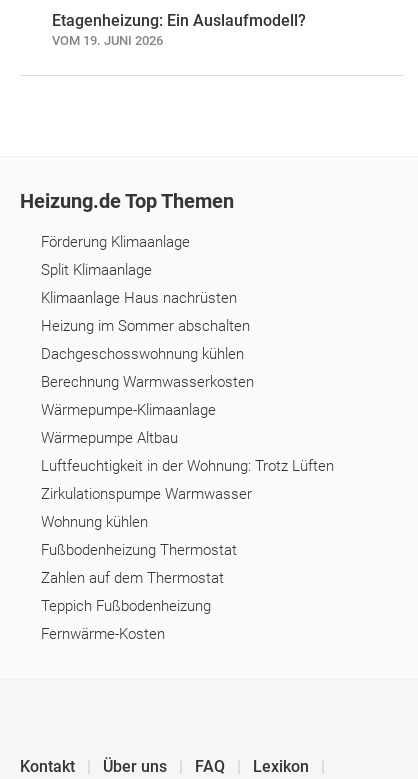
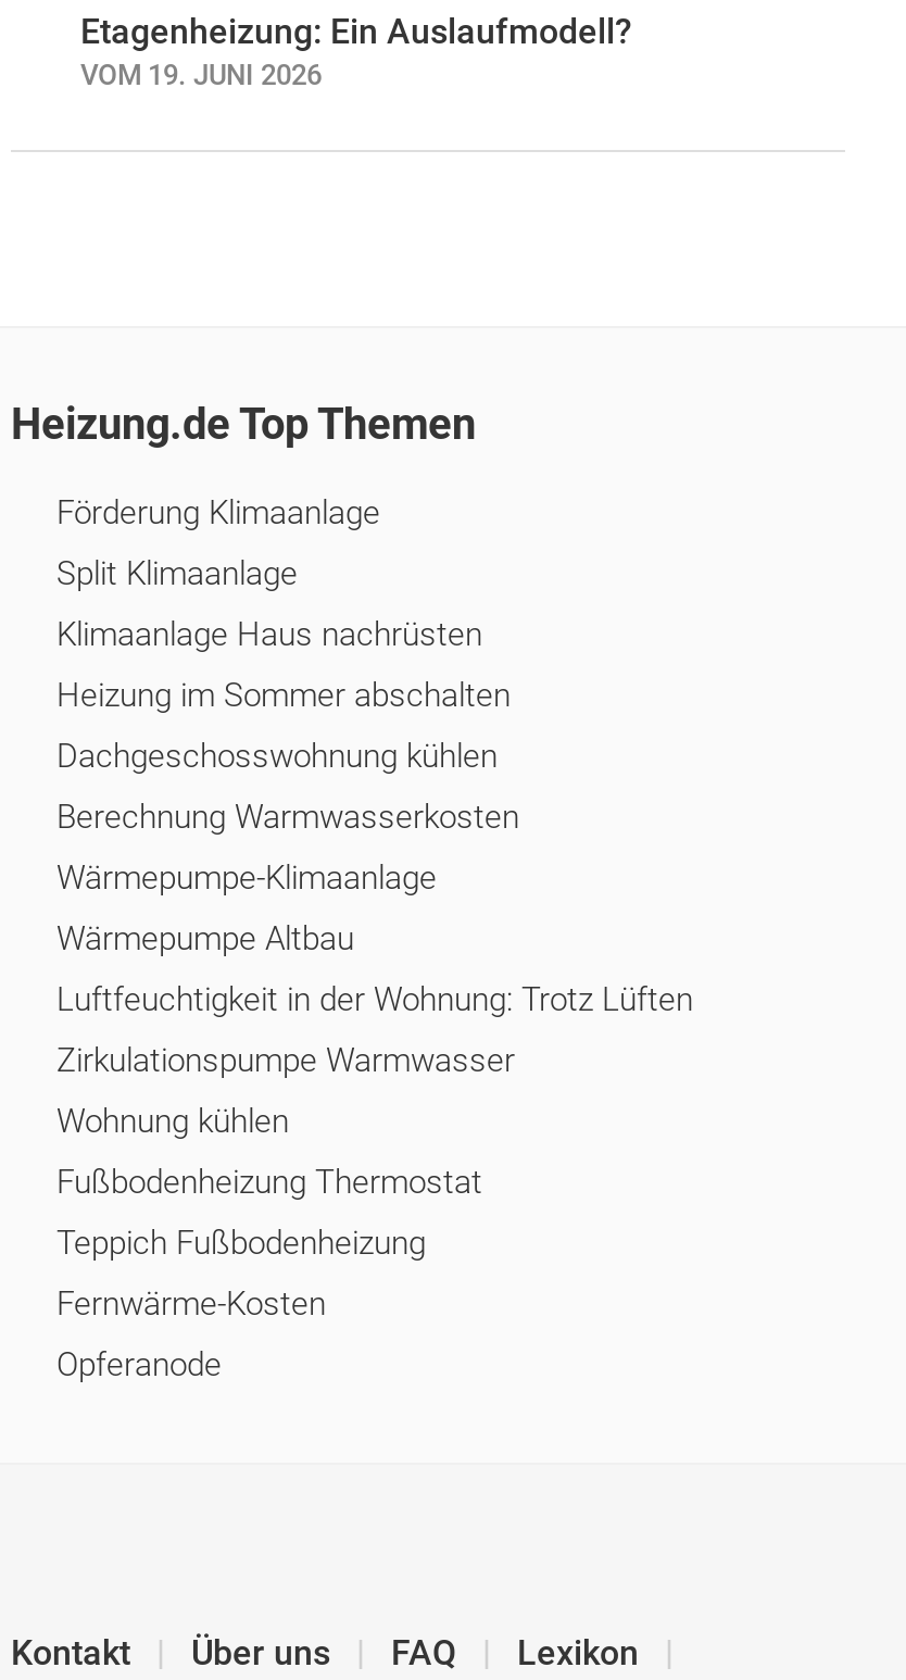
[41,569,224,587] Zahlen auf dem Thermostat -> none
moved [41,597,211,643] -> [56,1224,426,1324]: Teppich Fußbodenheizung | Fernwärme-Kosten
none -> [56,1345,222,1384] Opferanode

